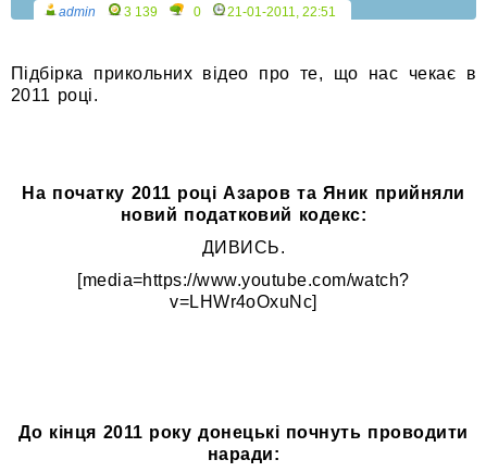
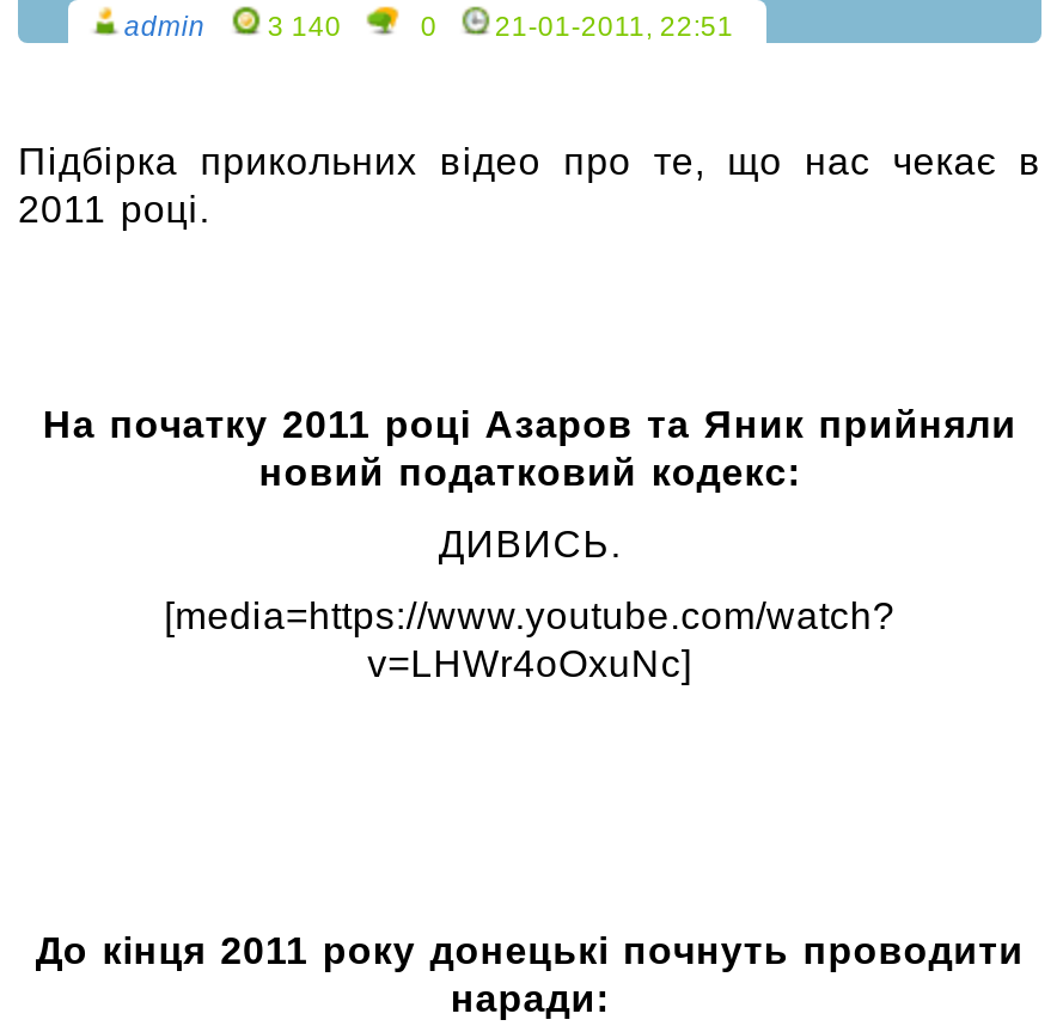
[59,4,336,18] admin 3 139 0 21-01-2011, 22:51 -> [124,10,734,41] admin 3 140 0 21-01-2011, 22:51

